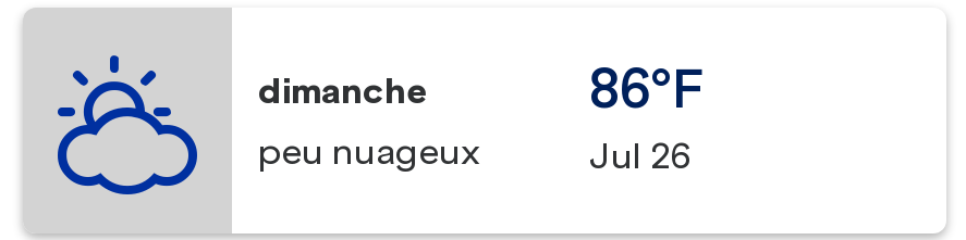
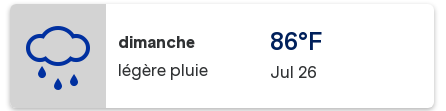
[56,55,480,194] [image] | peu nuageux -> [25,25,208,90] [image] | légère pluie

